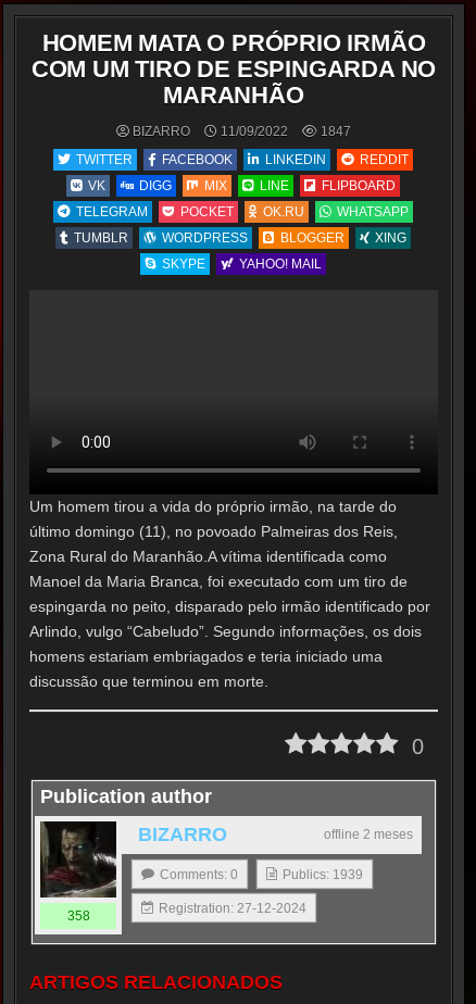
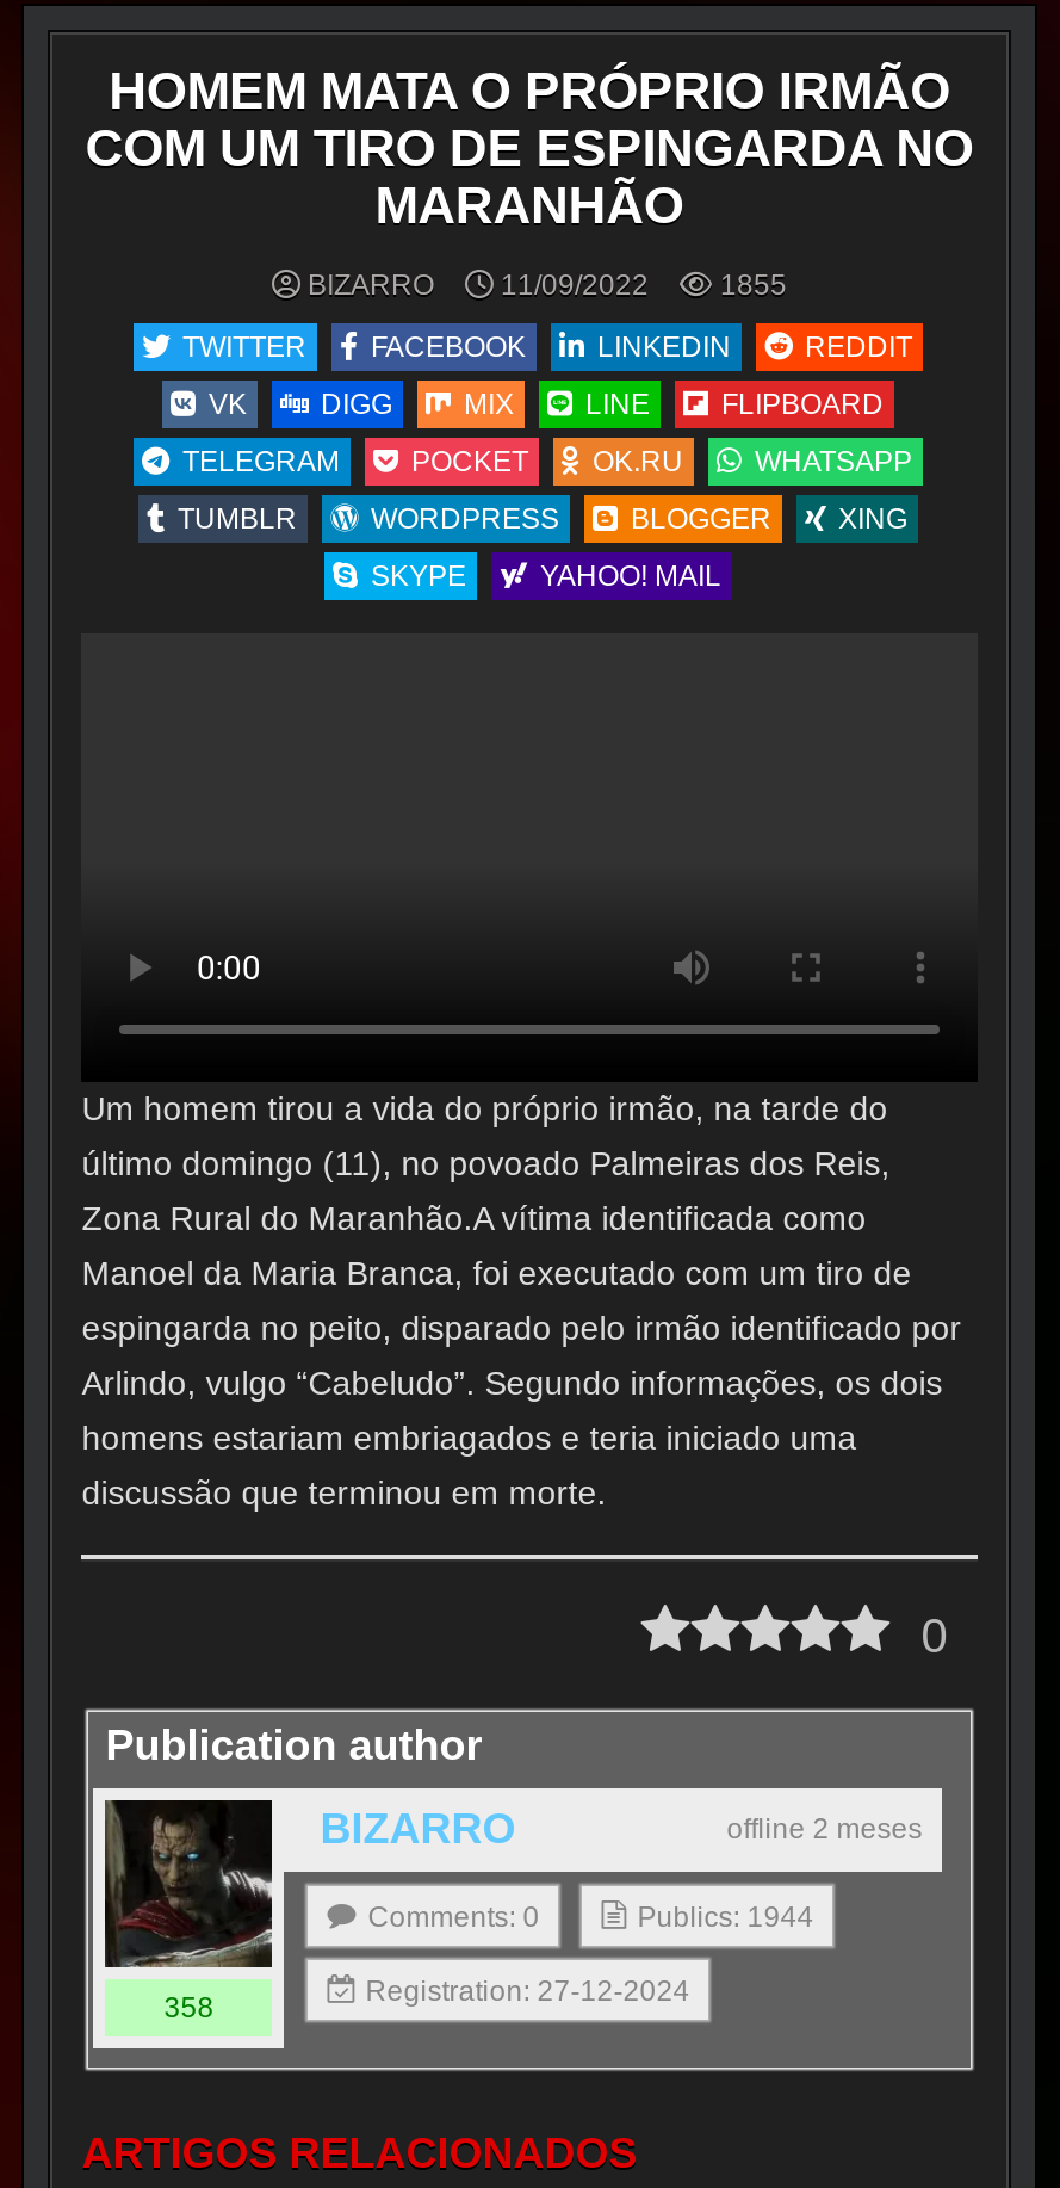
[321,124,351,139] 1847 -> [720,268,787,301] 1855
[283,867,363,882] Publics: 1939 -> [637,1900,814,1933] Publics: 1944

